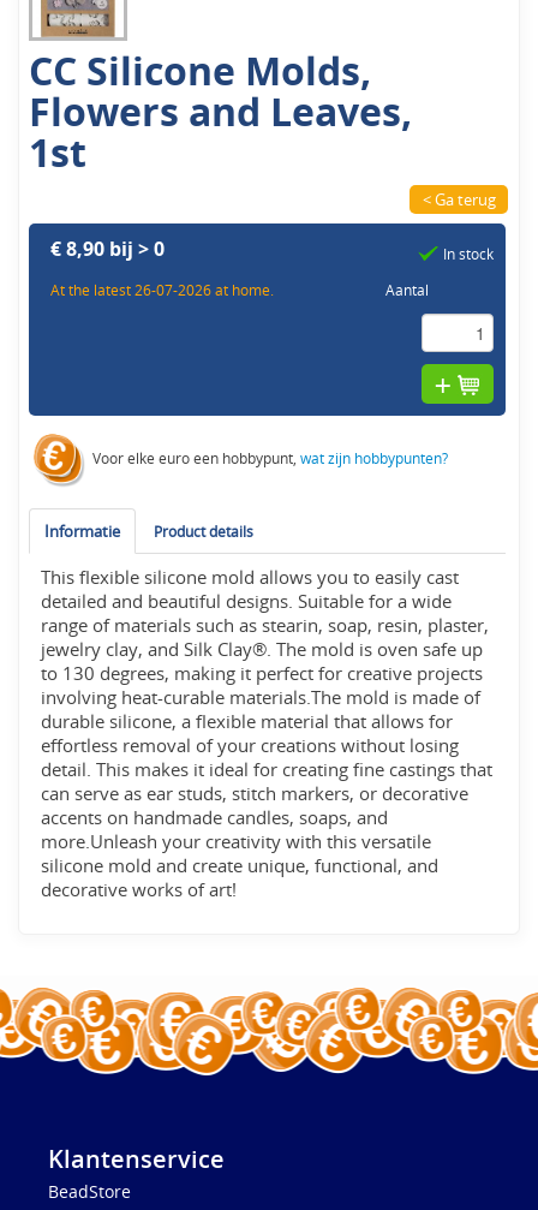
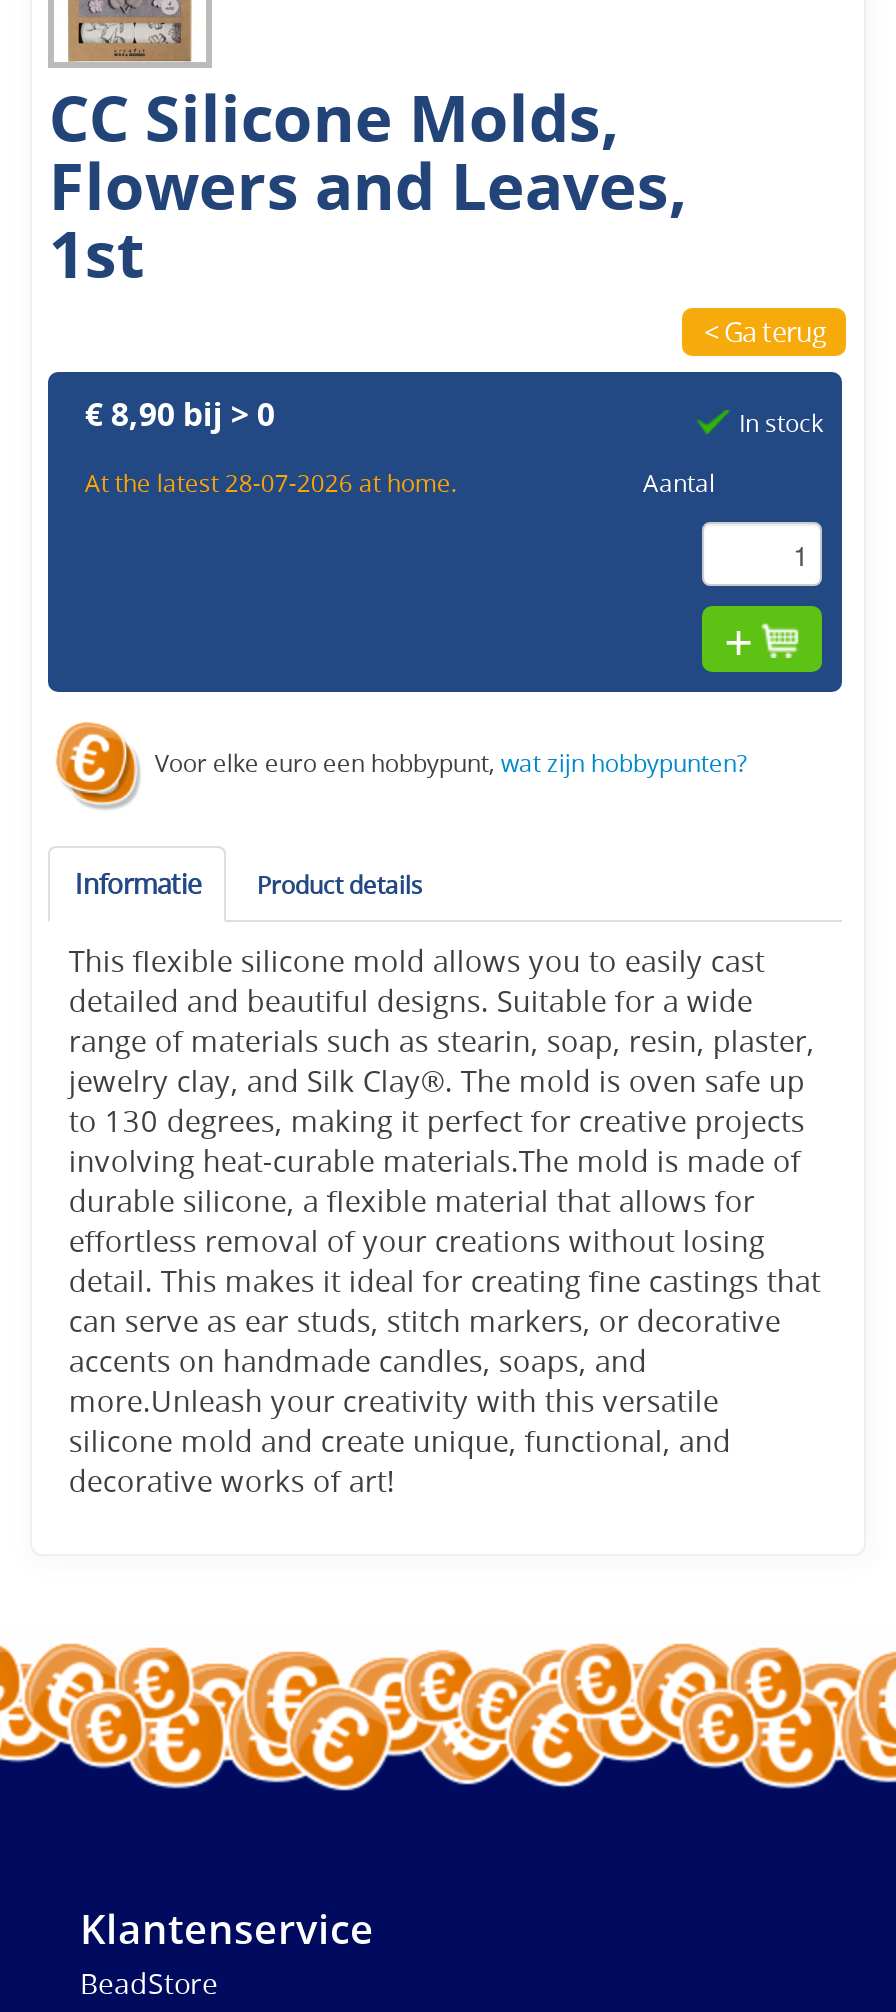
[51,280,274,299] At the latest 26-07-2026 at home. -> [85,466,457,498] At the latest 28-07-2026 at home.

